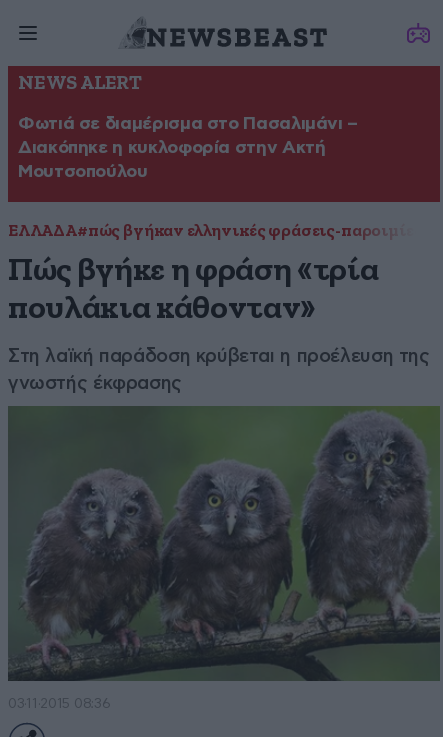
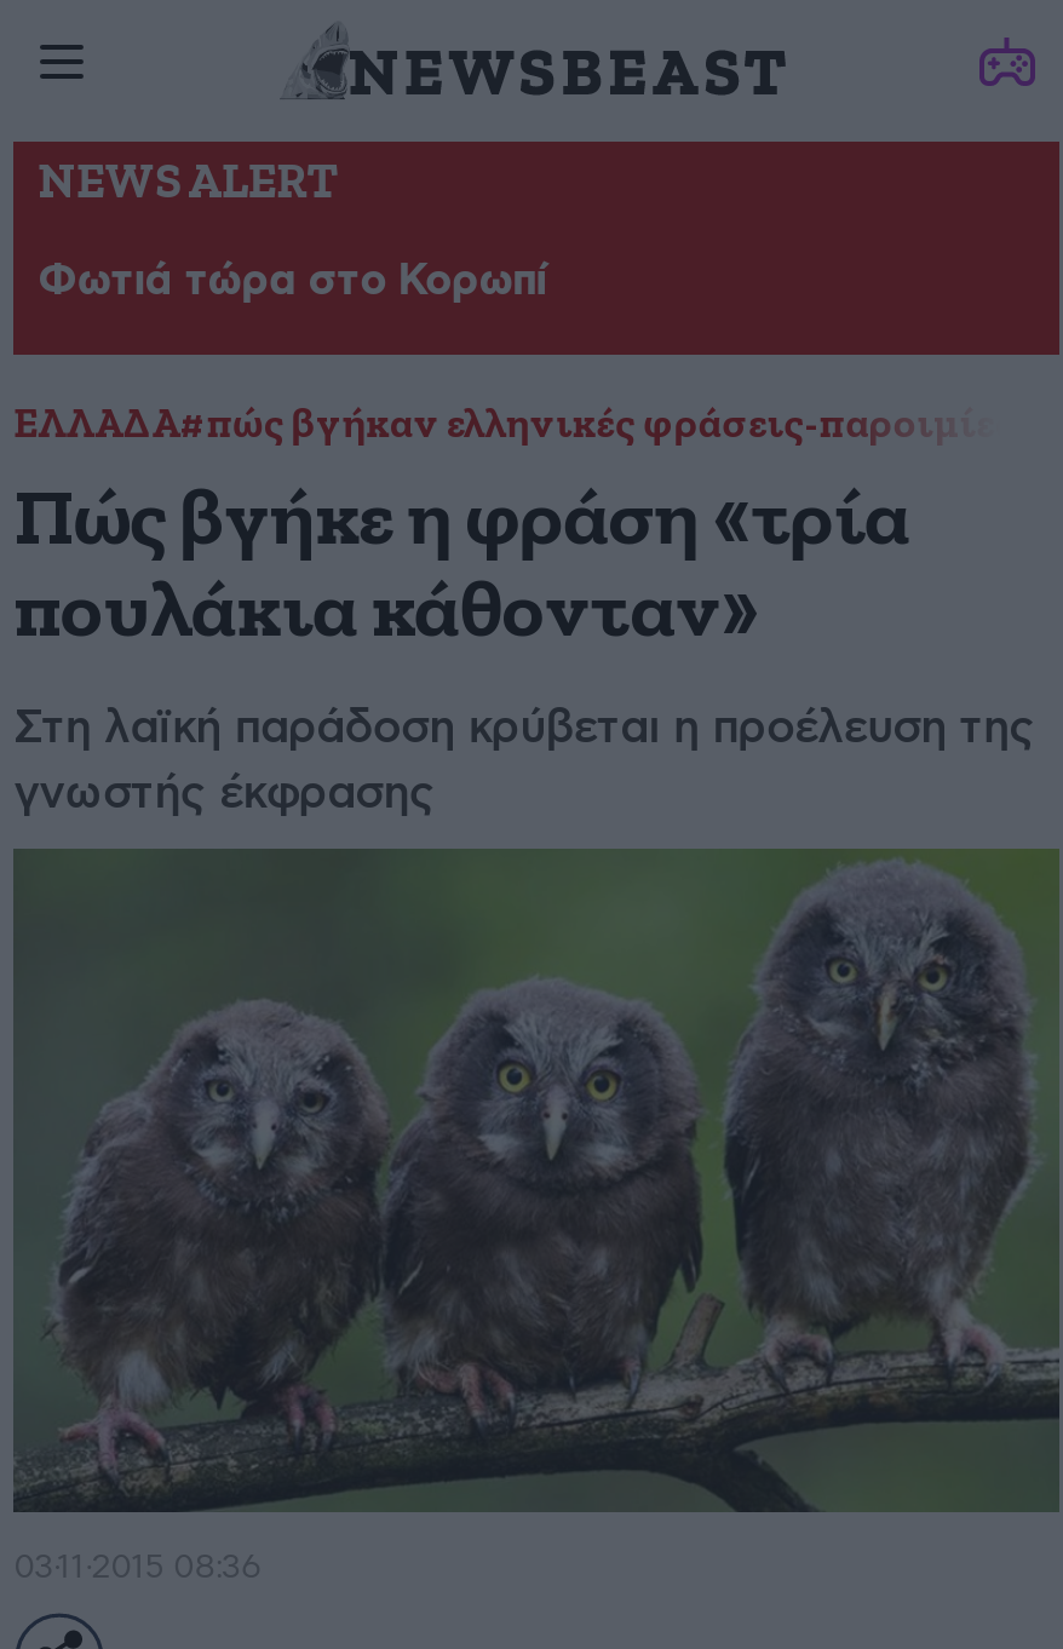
[18,115,358,181] Φωτιά σε διαμέρισμα στο Πασαλιμάνι – | Διακόπηκε η κυκλοφορία στην Ακτή | Μουτσοπούλου -> [38,260,547,304] Φωτιά τώρα στο Κορωπί

